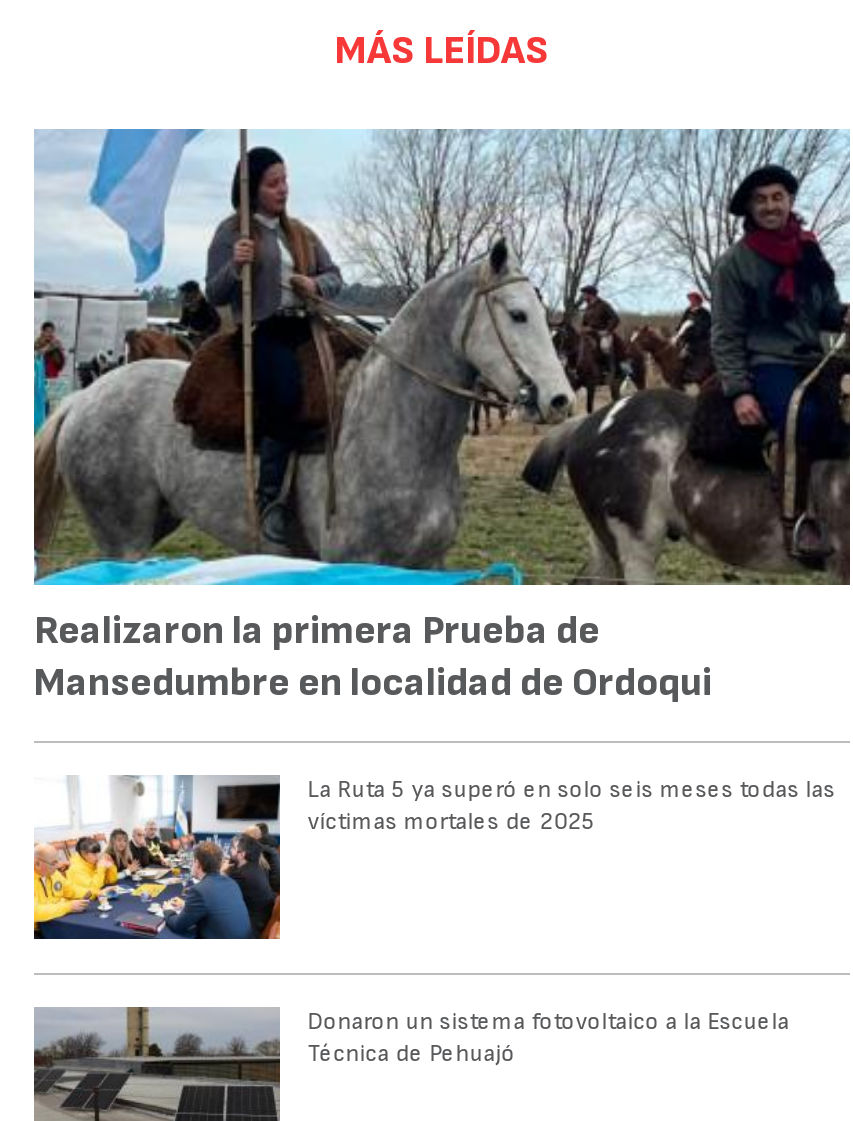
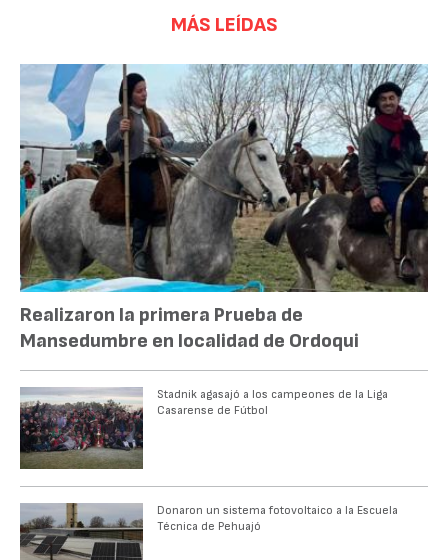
[32,775,836,939] [image] | La Ruta 5 ya superó en solo seis meses todas las | víctimas mortales de 2025 -> [19,387,388,469] [image] | Stadnik agasajó a los campeones de la Liga | Casarense de Fútbol

